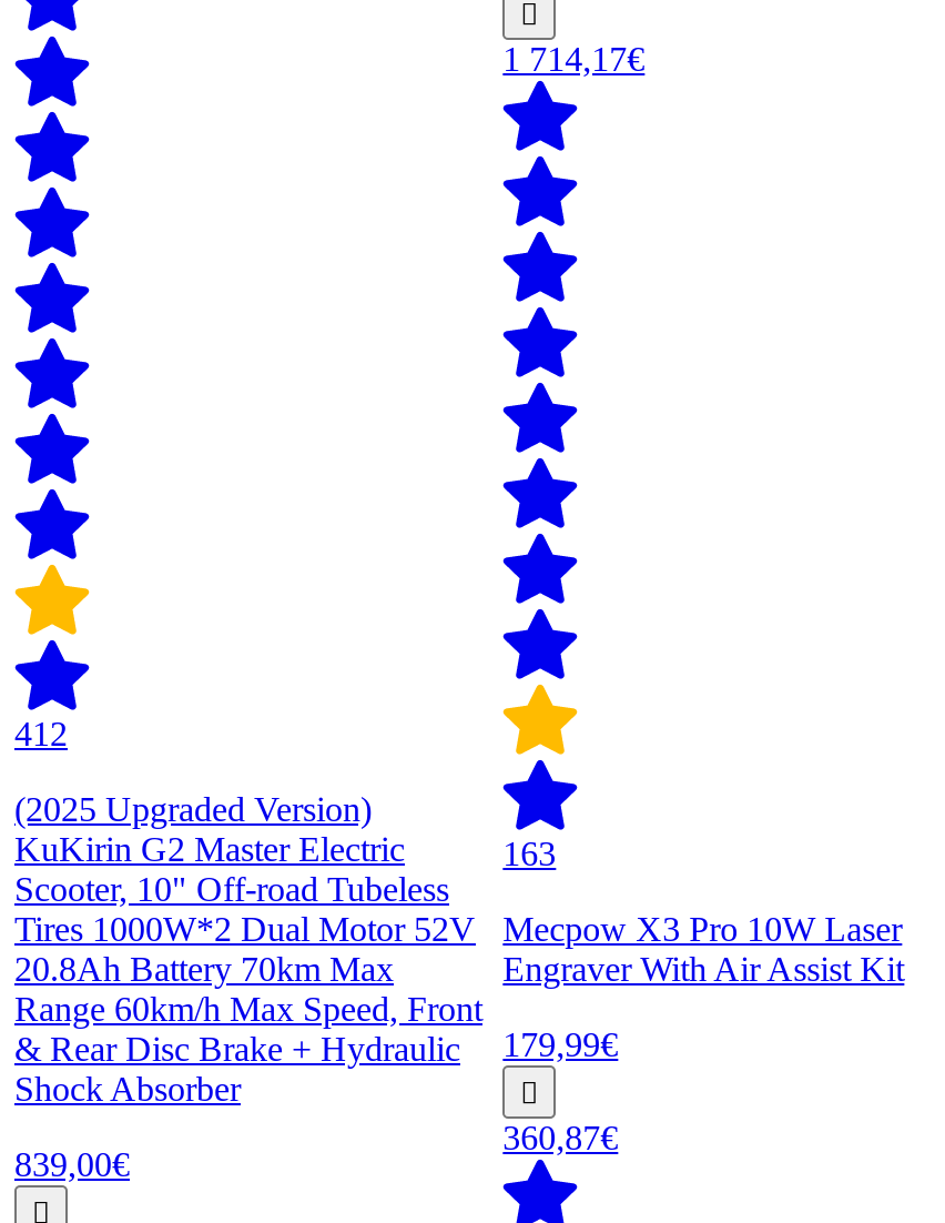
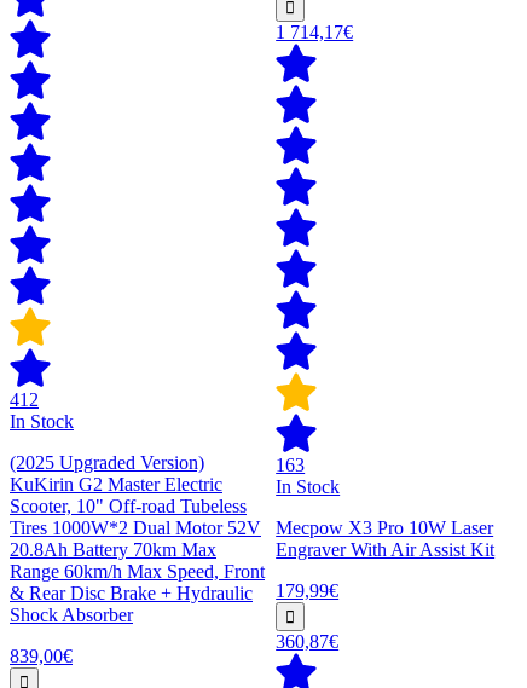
none -> [10,411,74,432] In Stock
none -> [276,476,340,497] In Stock

